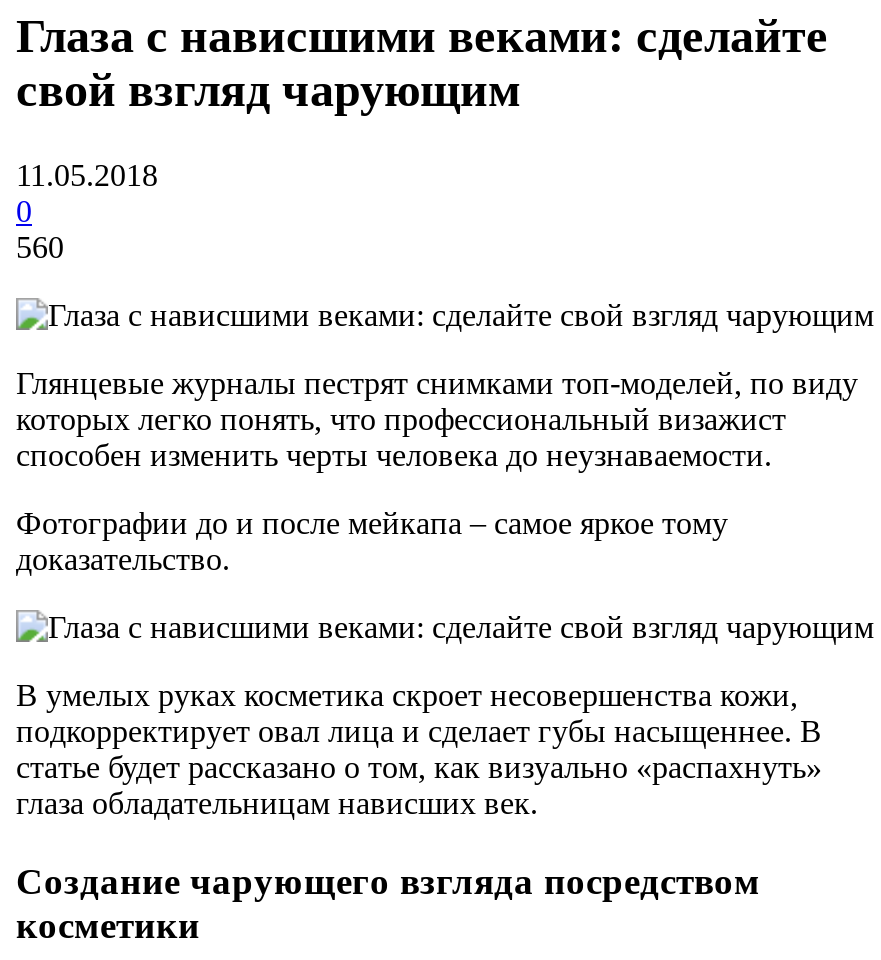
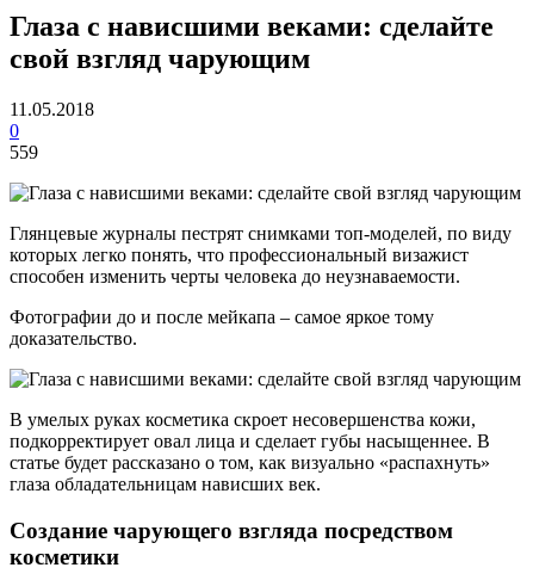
[16,230,64,264] 560 -> [10,142,38,162] 559

